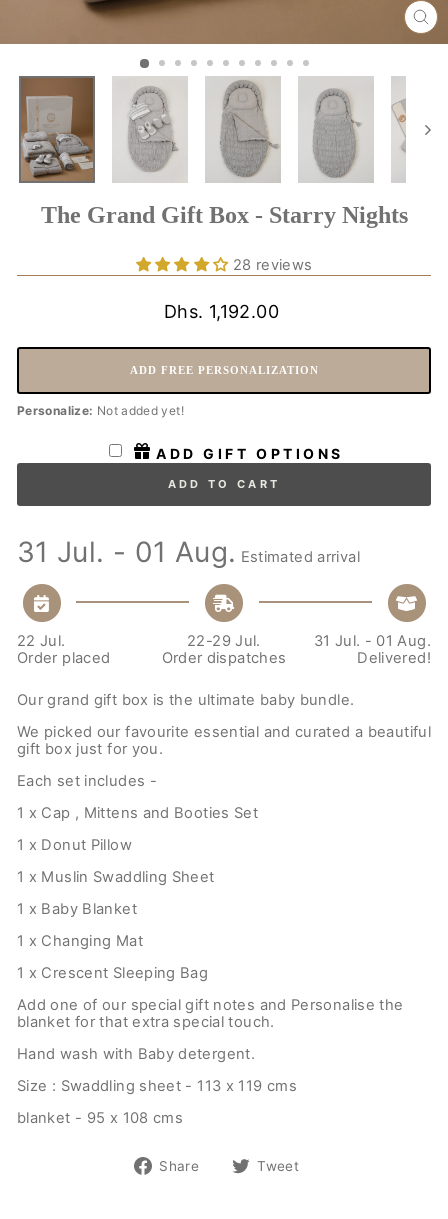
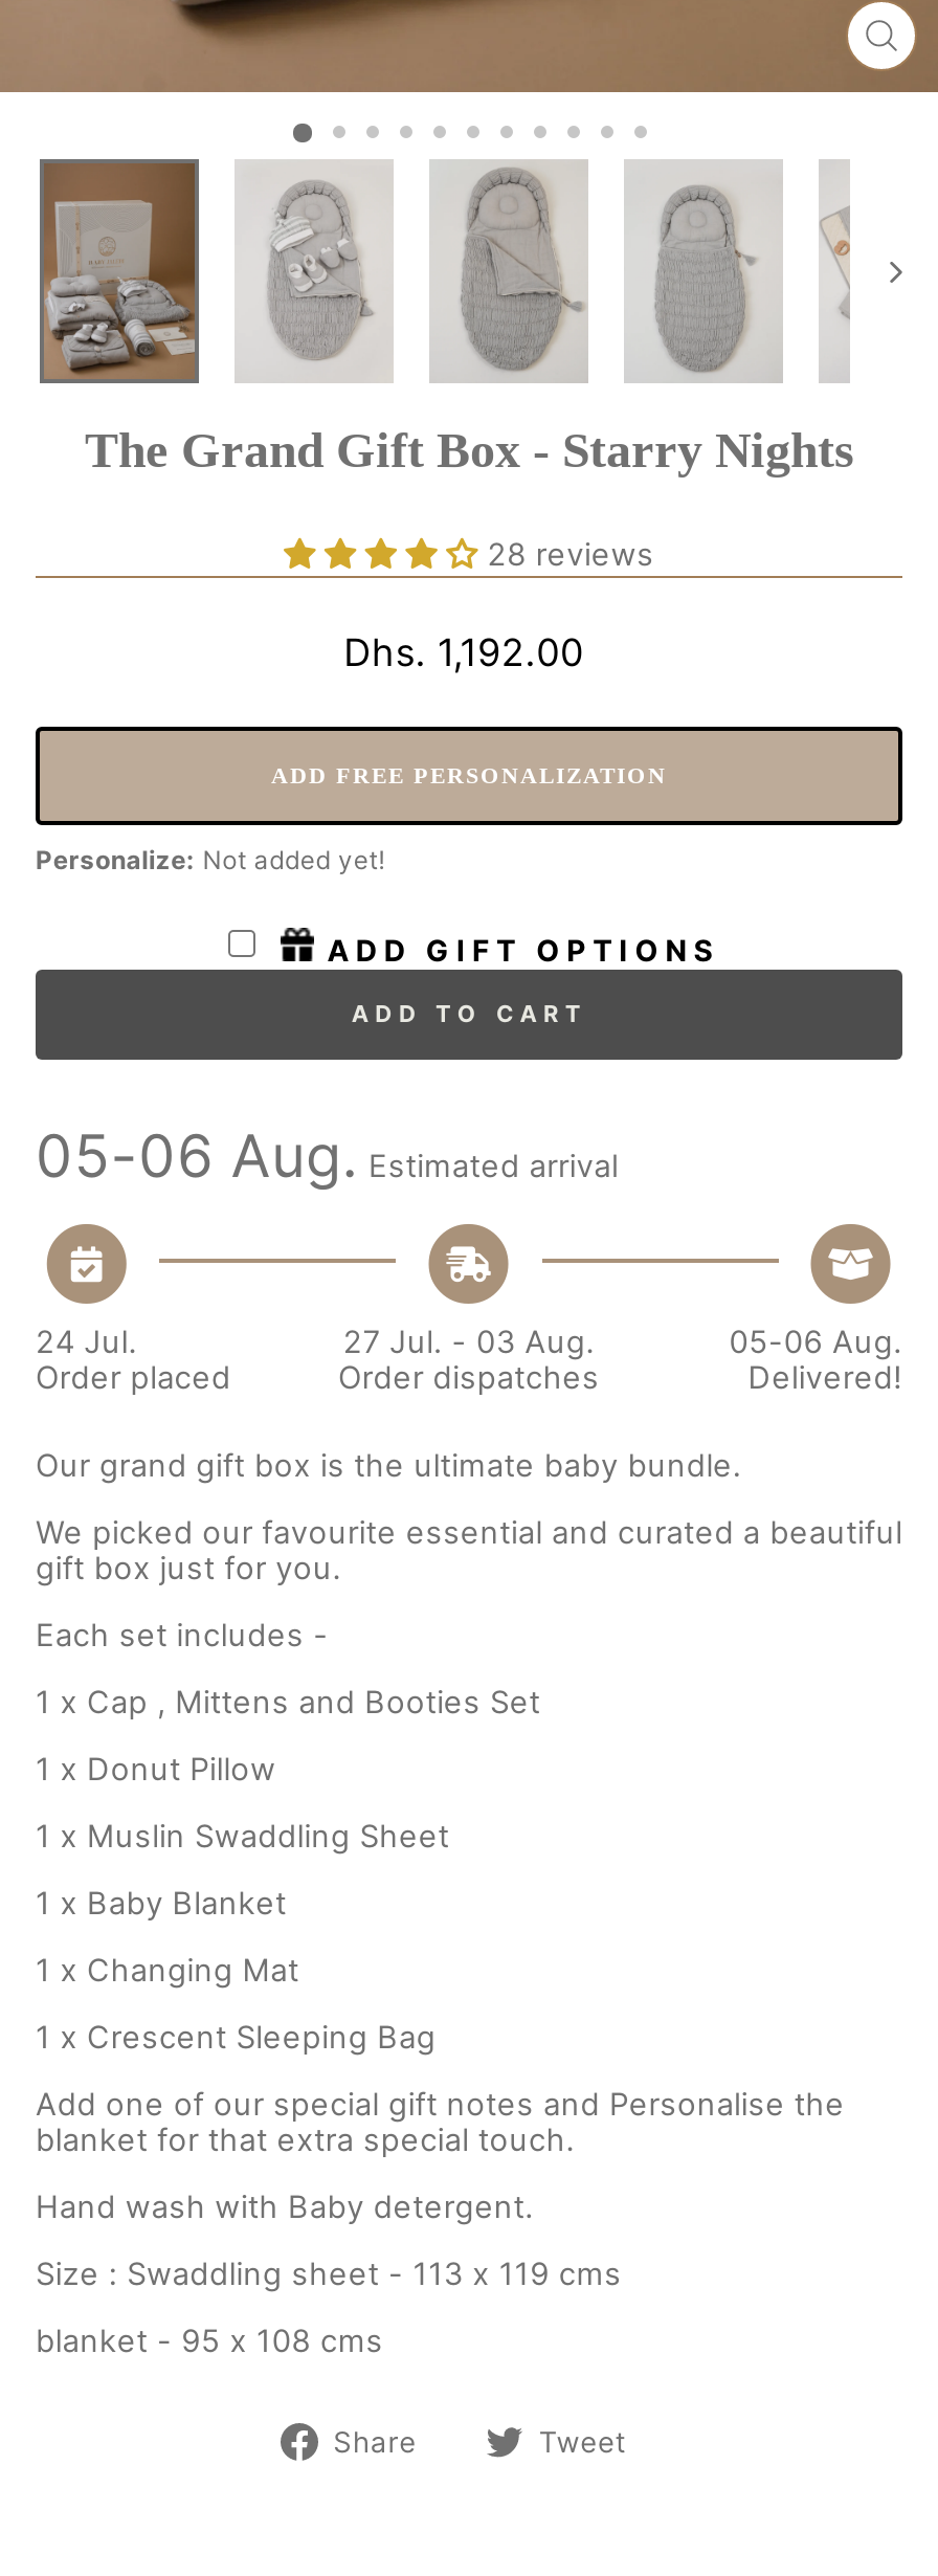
[17,535,360,569] 31 Jul. - 01 Aug. Estimated arrival -> [36,1120,618,1191] 05-06 Aug. Estimated arrival
[17,632,66,650] 22 Jul. -> [36,1323,137,1361] 24 Jul.
[187,632,261,650] 22-29 Jul. -> [343,1323,595,1361] 27 Jul. - 03 Aug.
[314,632,431,650] 31 Jul. - 01 Aug. -> [729,1323,902,1361] 05-06 Aug.

